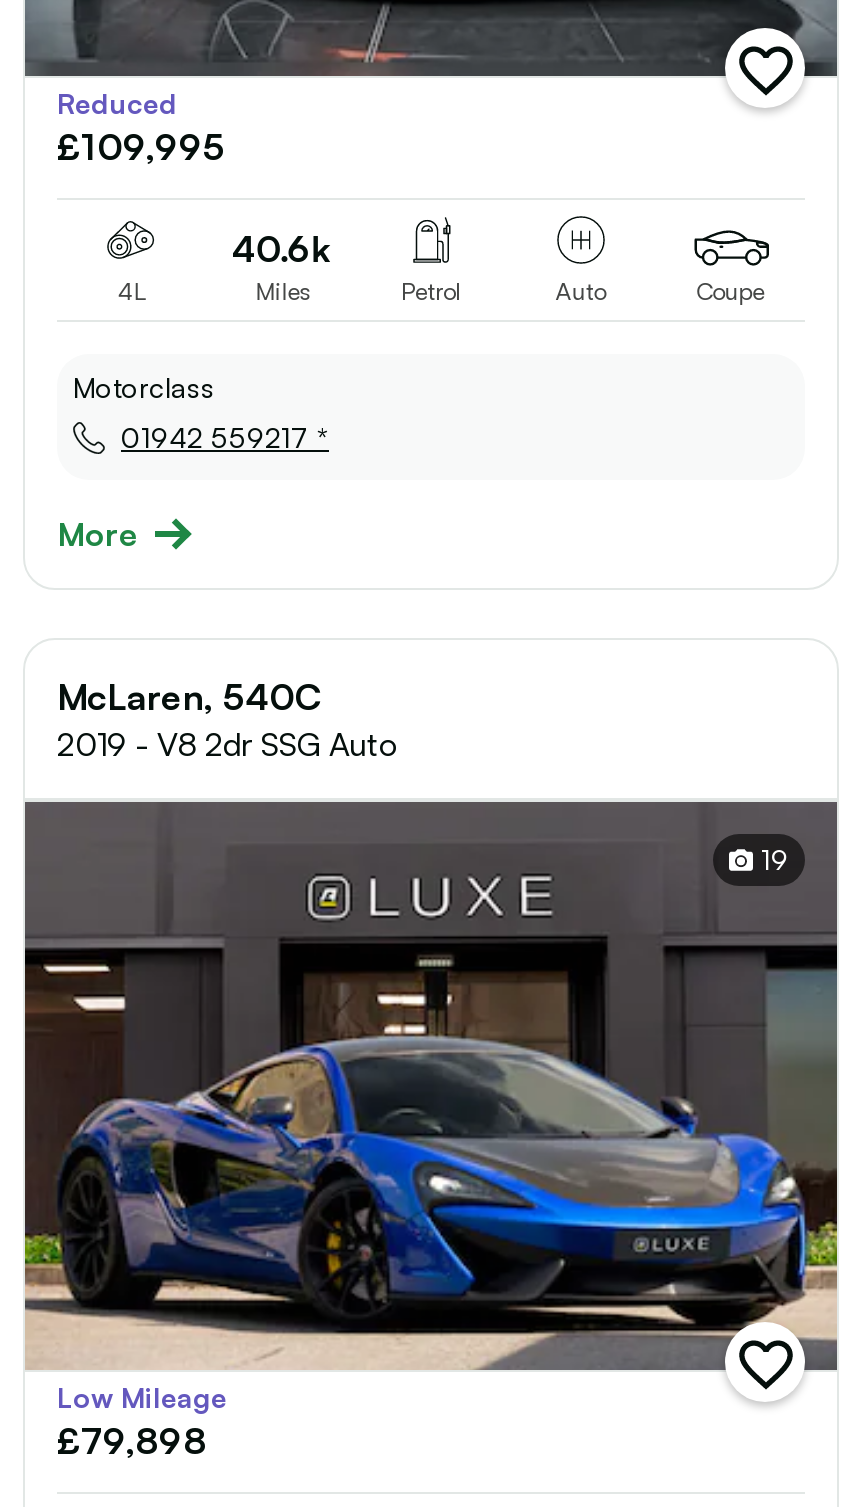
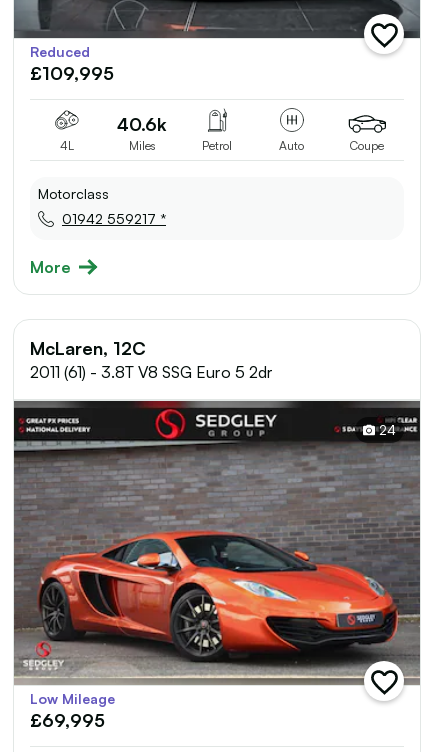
[57,674,399,764] McLaren, 540C | 2019 - V8 2dr SSG Auto -> [30,337,273,382] McLaren, 12C | 2011 (61) - 3.8T V8 SSG Euro 5 2dr
[25,802,837,1368] [image] | 19 -> [13,401,421,685] [image] | 24
[57,1419,207,1463] £79,898 -> [30,709,105,731] £69,995

